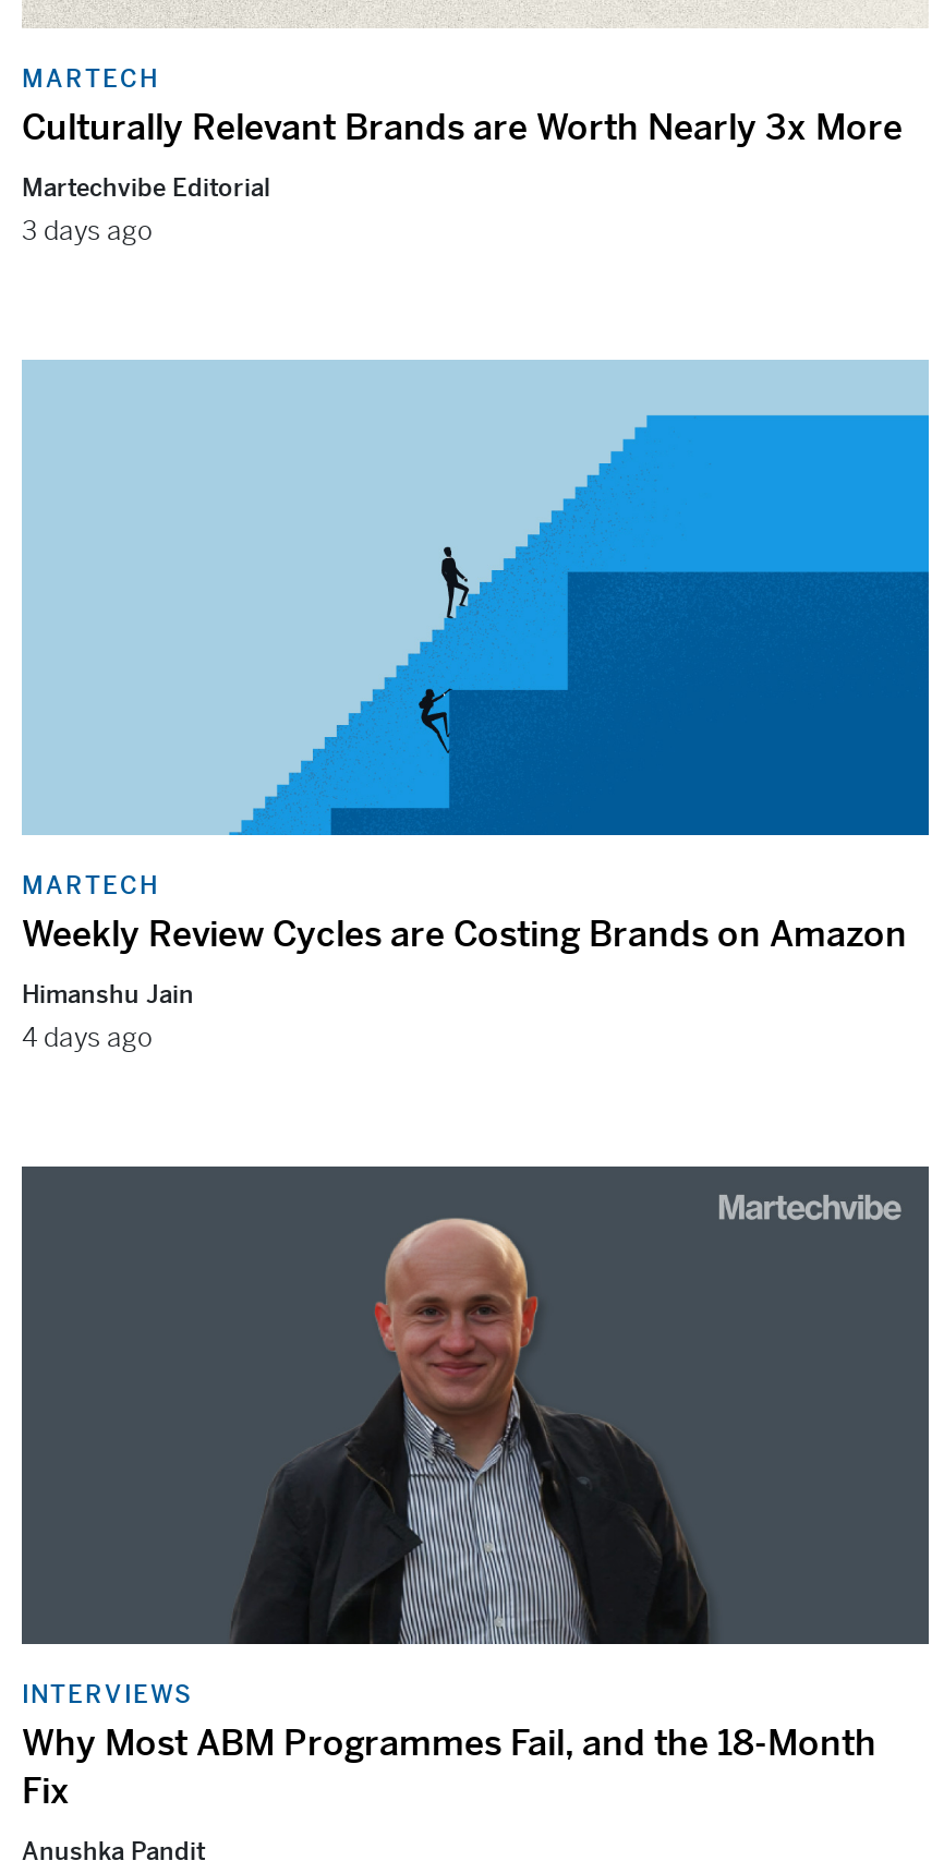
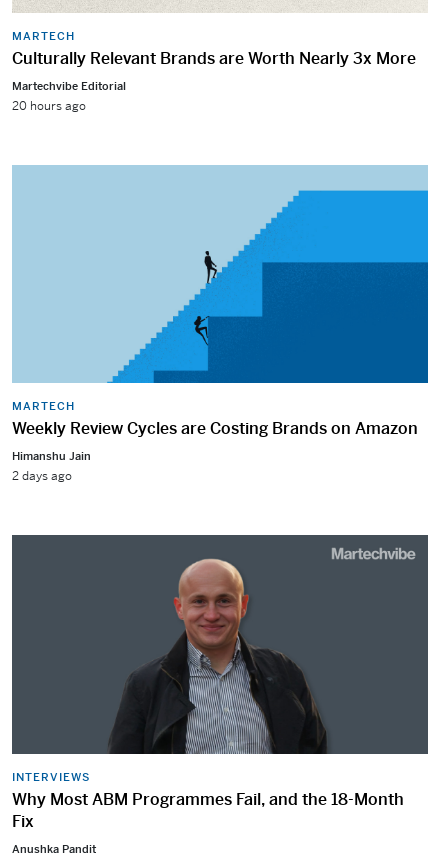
[22,213,153,248] 3 days ago -> [12,98,86,114] 20 hours ago
[22,1021,153,1056] 4 days ago -> [12,468,72,484] 2 days ago

